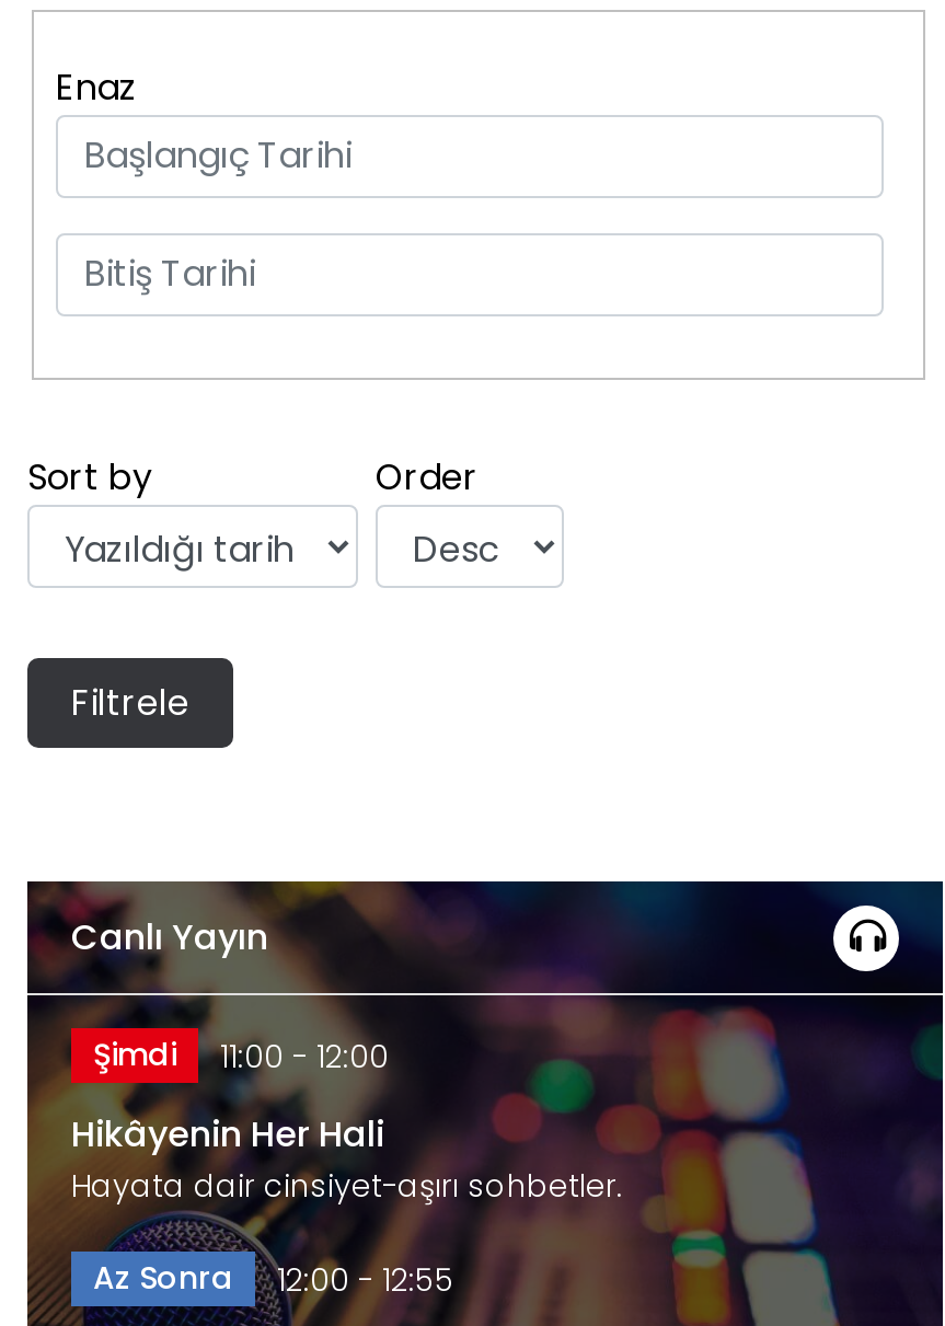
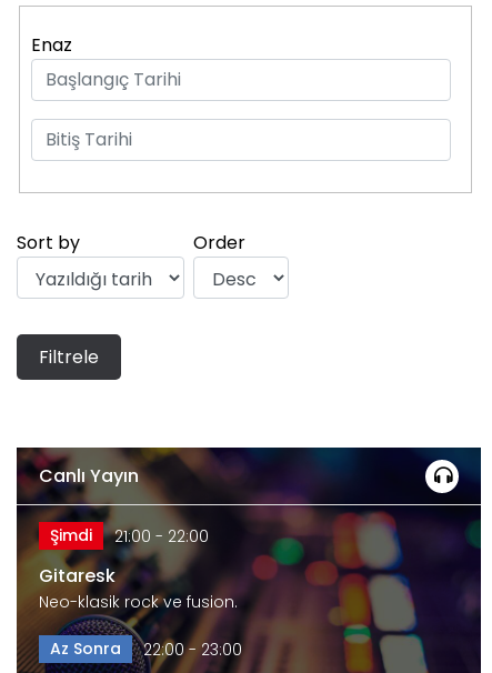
[93,1033,389,1079] Şimdi 11:00 - 12:00 -> [50,525,209,548] Şimdi 21:00 - 22:00
[71,1110,623,1208] Hikâyenin Her Hali | Hayata dair cinsiyet-aşırı sohbetler. -> [39,563,238,613] Gitaresk | Neo-klasik rock ve fusion.
[93,1257,454,1303] Az Sonra 12:00 - 12:55 -> [50,638,242,661] Az Sonra 22:00 - 23:00

